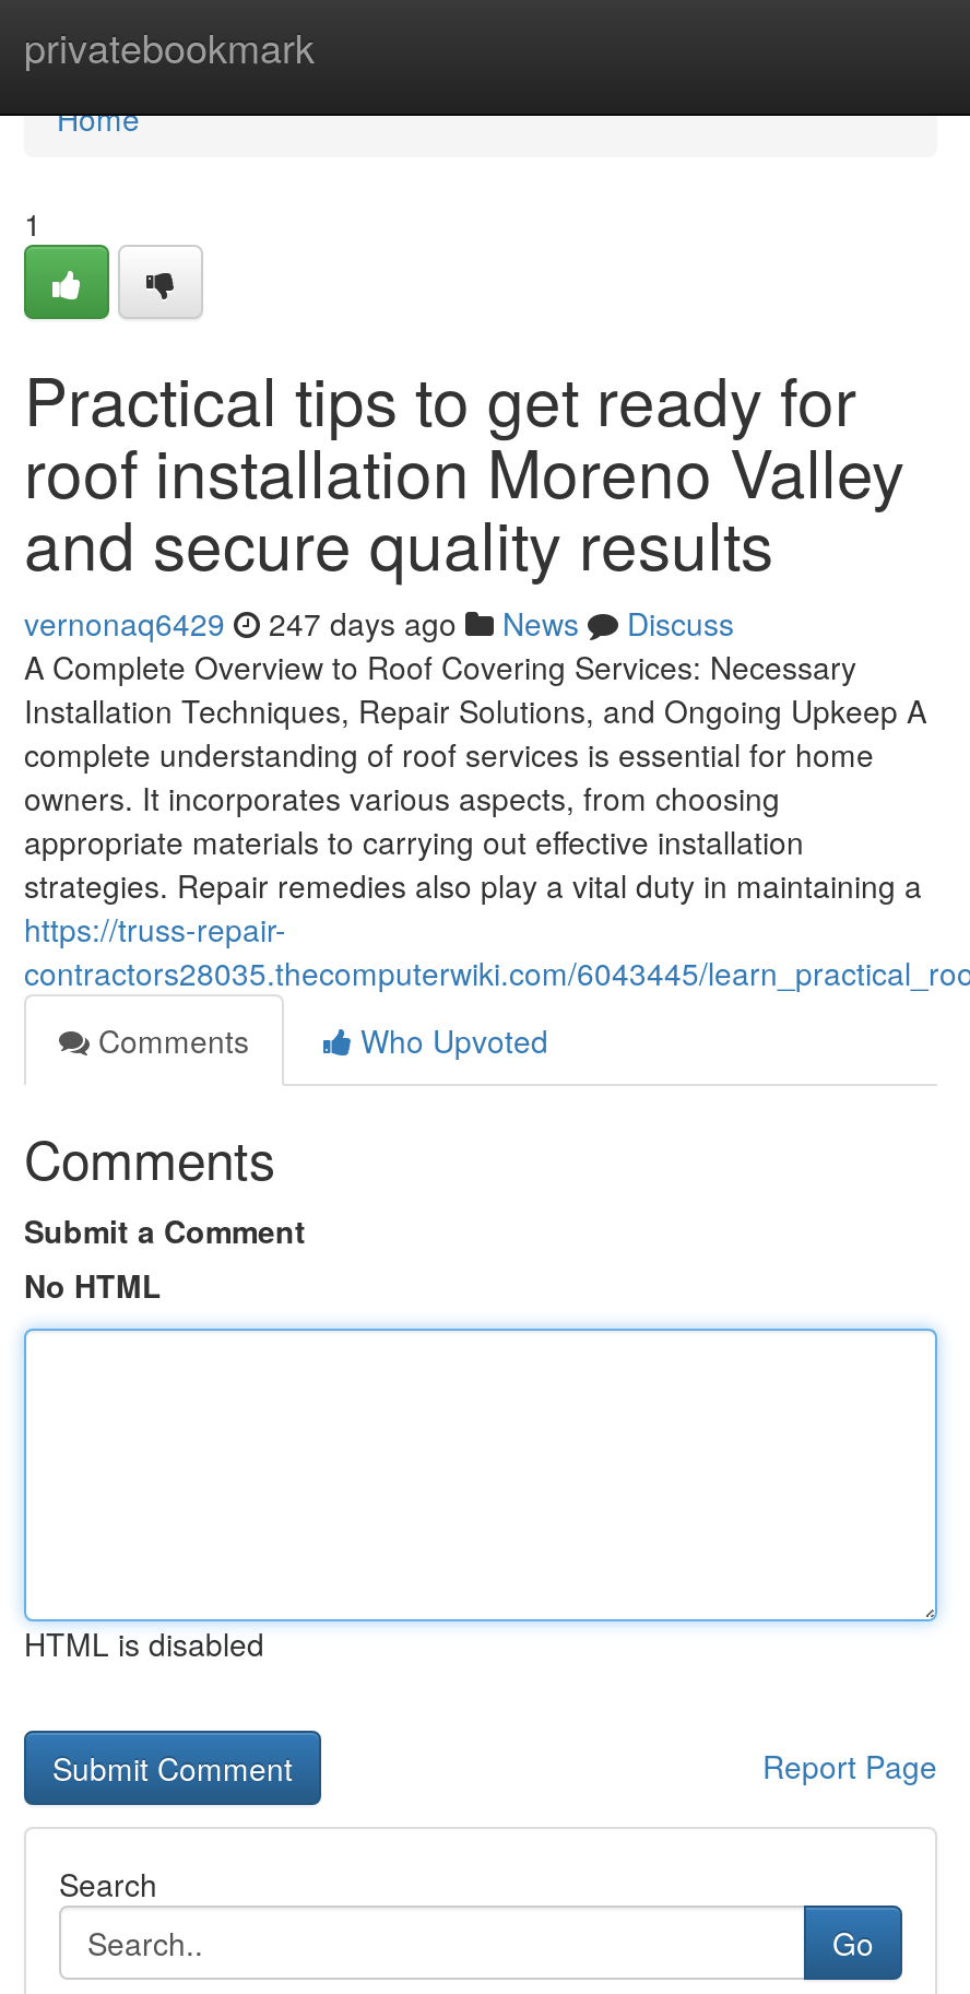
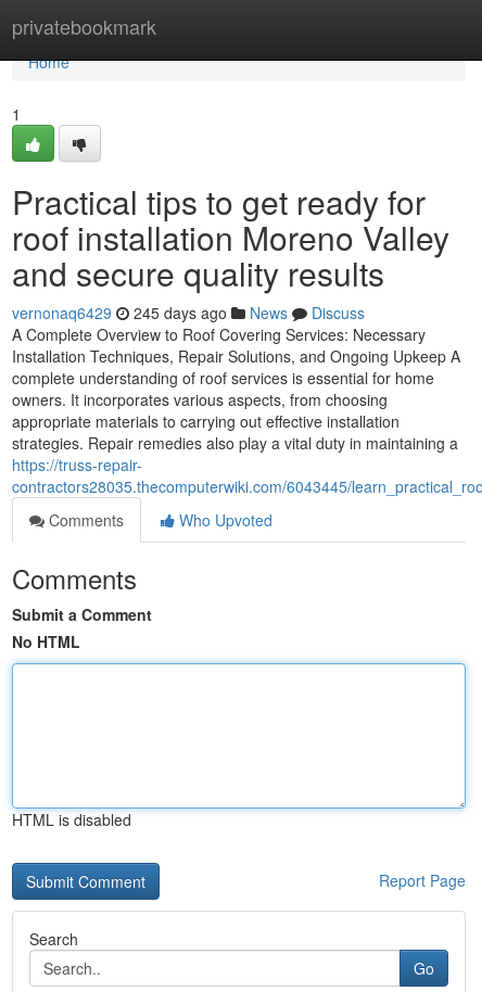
[24,601,734,645] vernonaq6429 247 days ago News Discuss -> [12,302,365,323] vernonaq6429 245 days ago News Discuss

